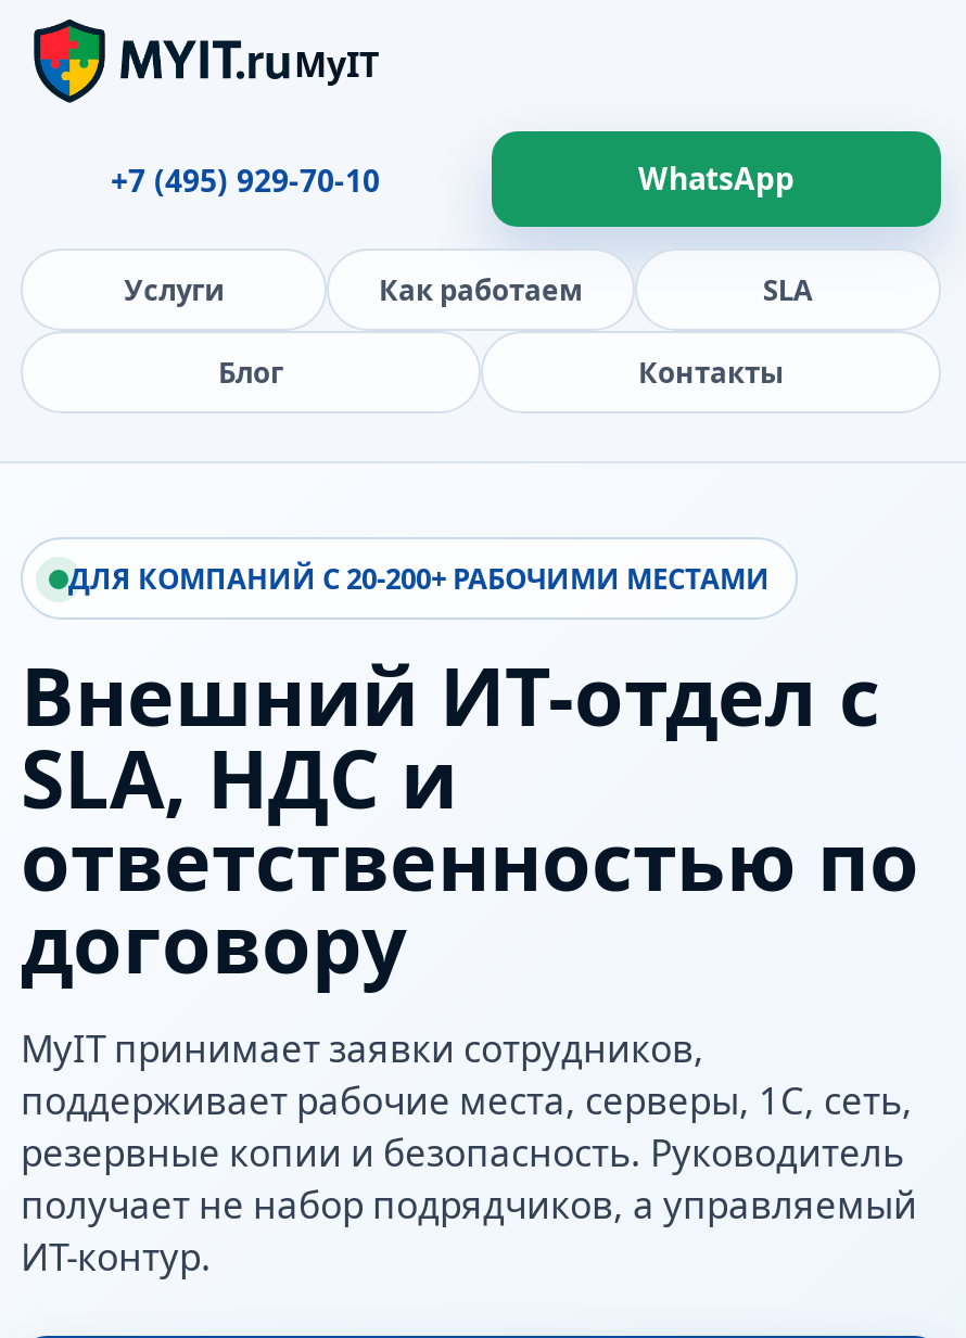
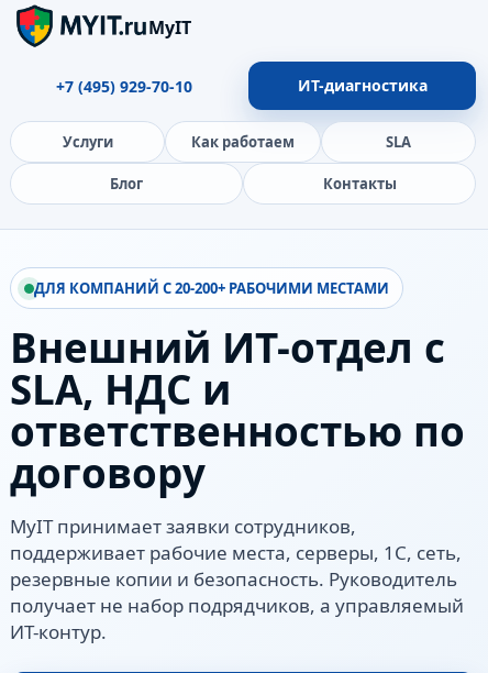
[638,157,795,199] WhatsApp -> [297,75,427,96] ИТ-диагностика

